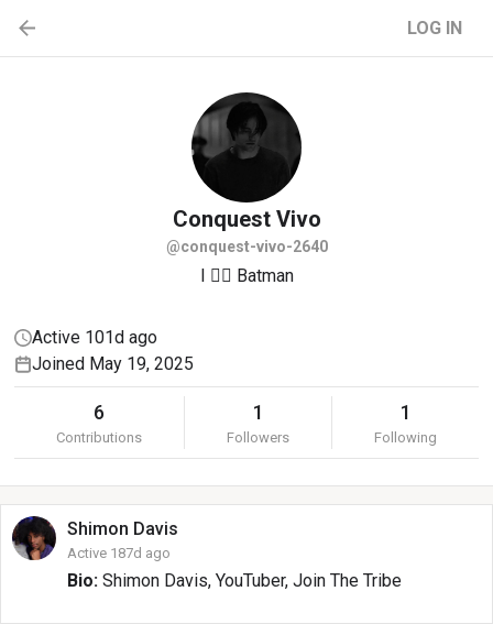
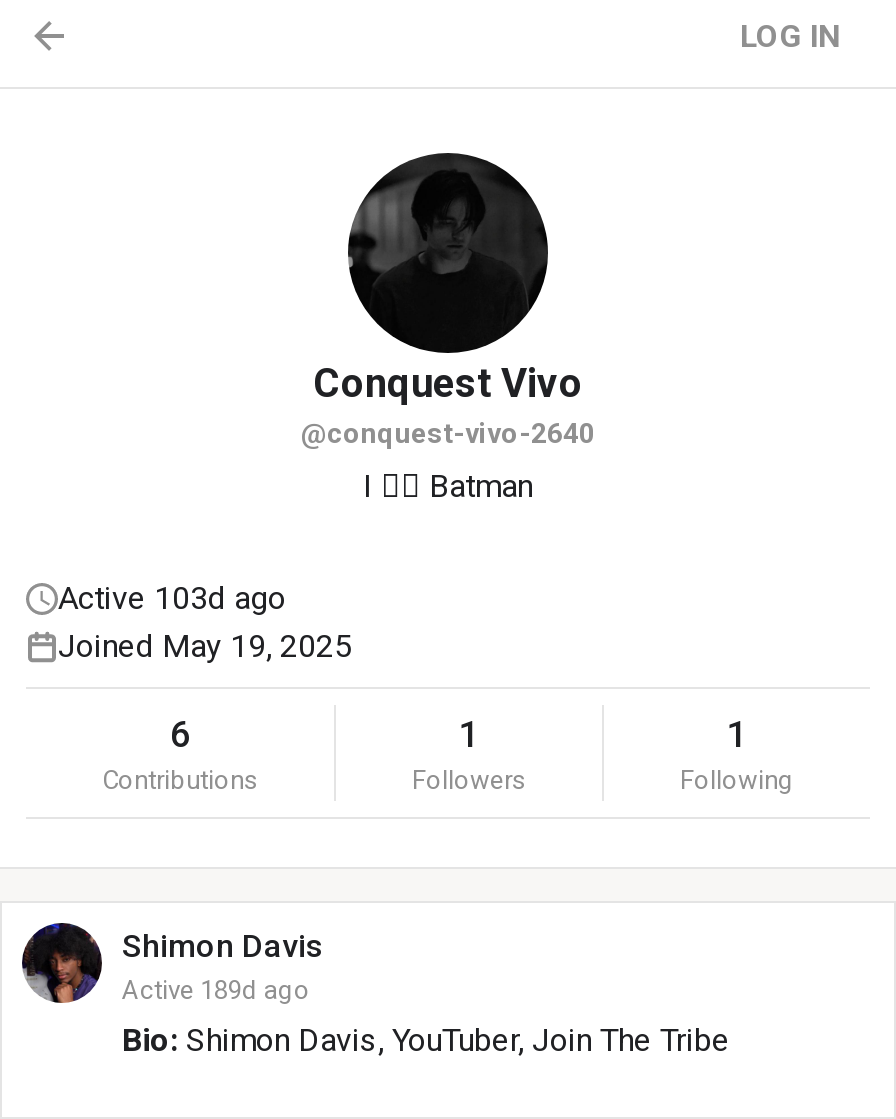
[32,327,157,348] Active 101d ago -> [58,579,286,617] Active 103d ago
[67,545,171,561] Active 187d ago -> [122,975,310,1005] Active 189d ago

